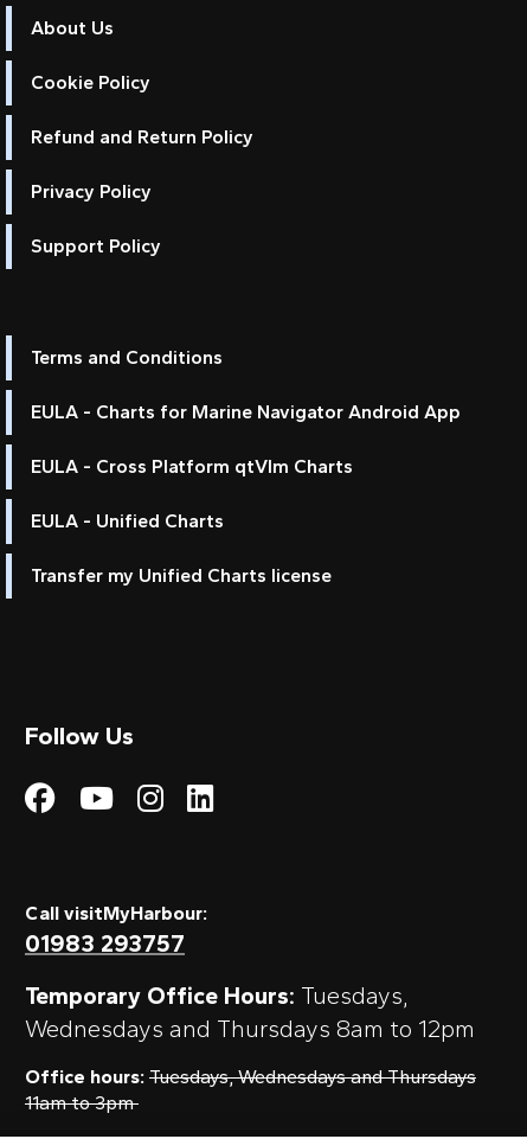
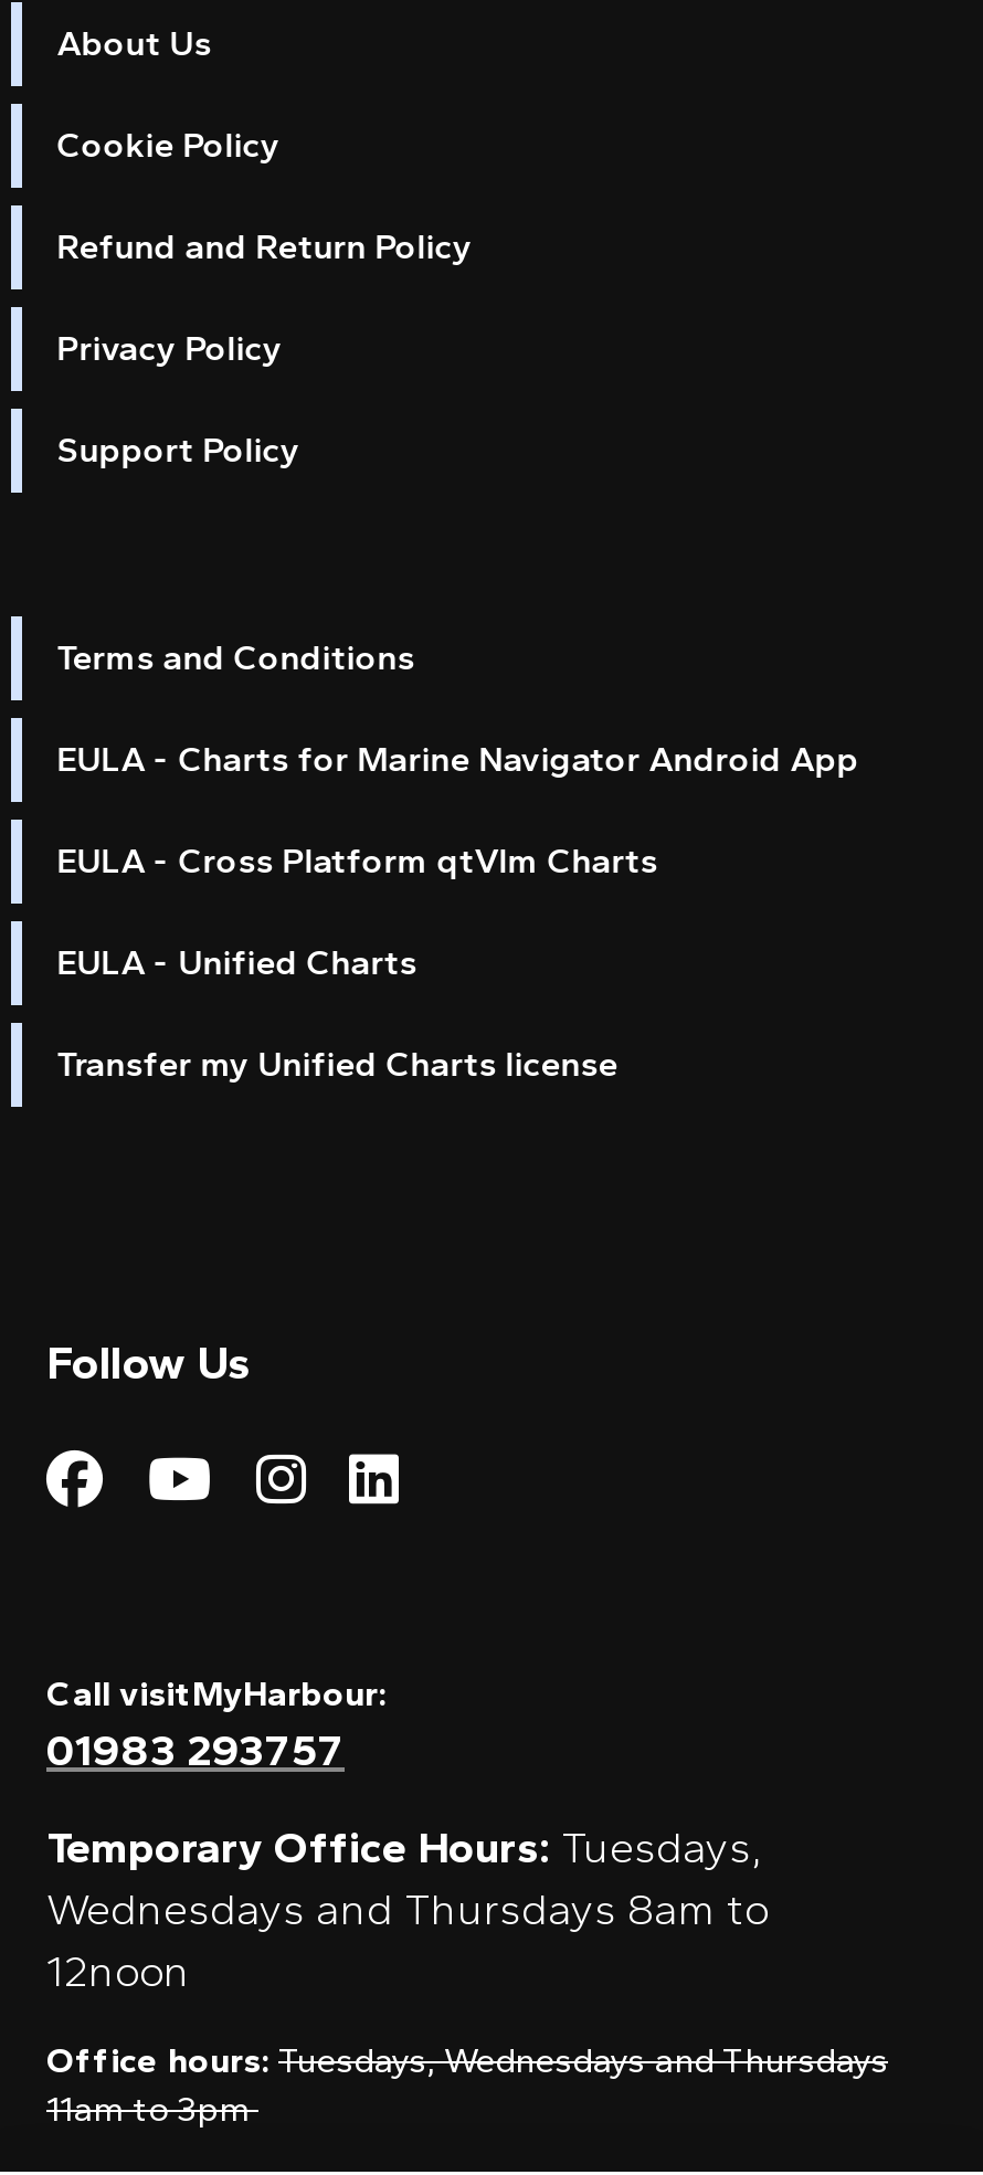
[25,1014,481,1043] Wednesdays and Thursdays 8am to 12pm -> [46,1882,769,1997] Wednesdays and Thursdays 8am to | 12noon

